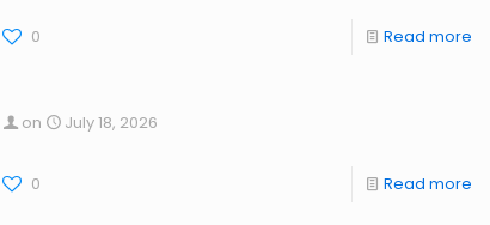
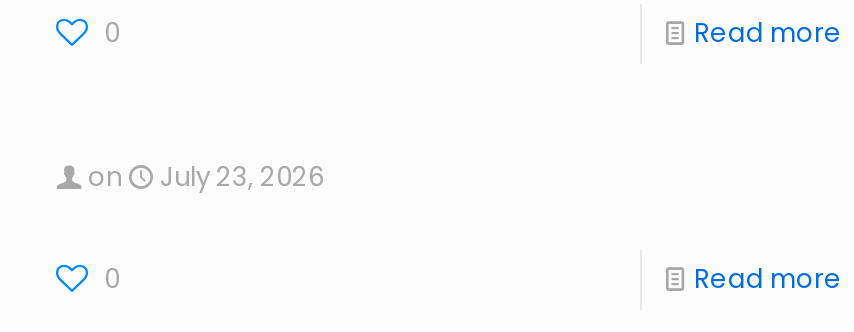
[22,111,158,134] on July 18, 2026 -> [88,158,324,196] on July 23, 2026

